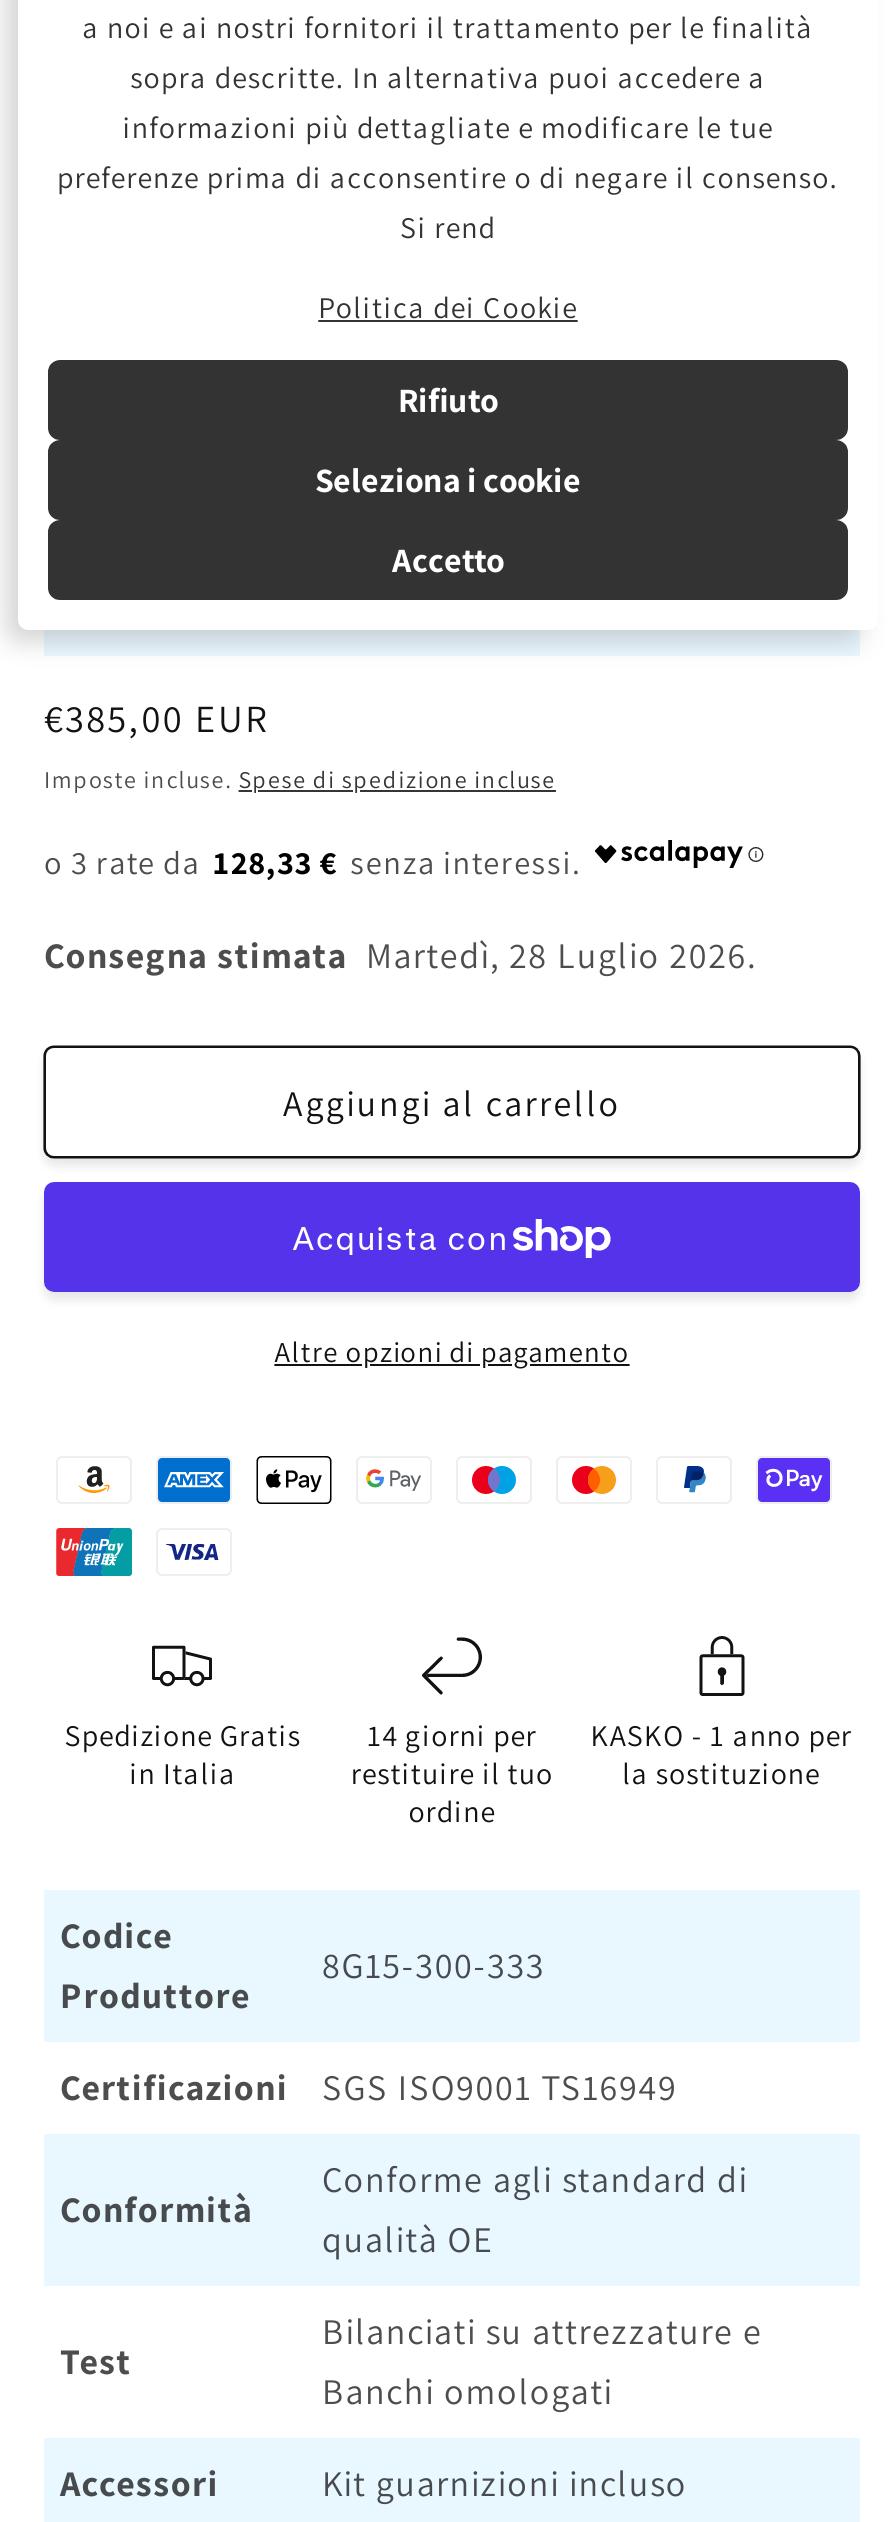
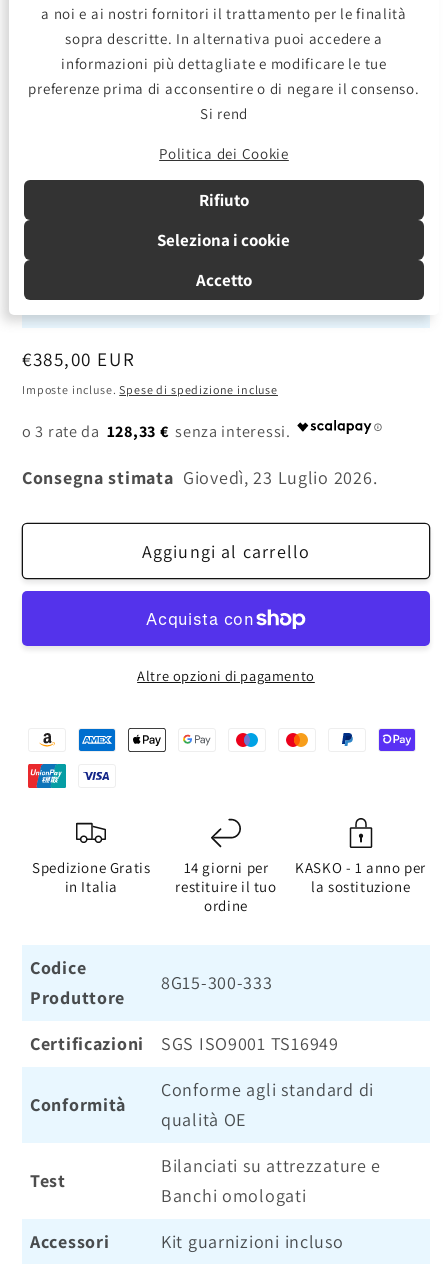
[44,933,756,979] Consegna stimata Martedì, 28 Luglio 2026. -> [22,466,377,489] Consegna stimata Giovedì, 23 Luglio 2026.

